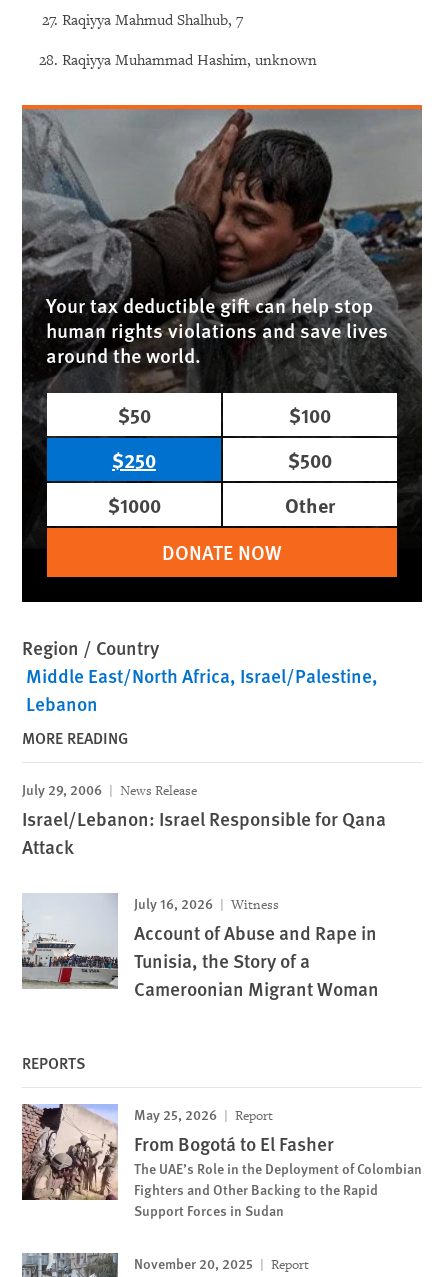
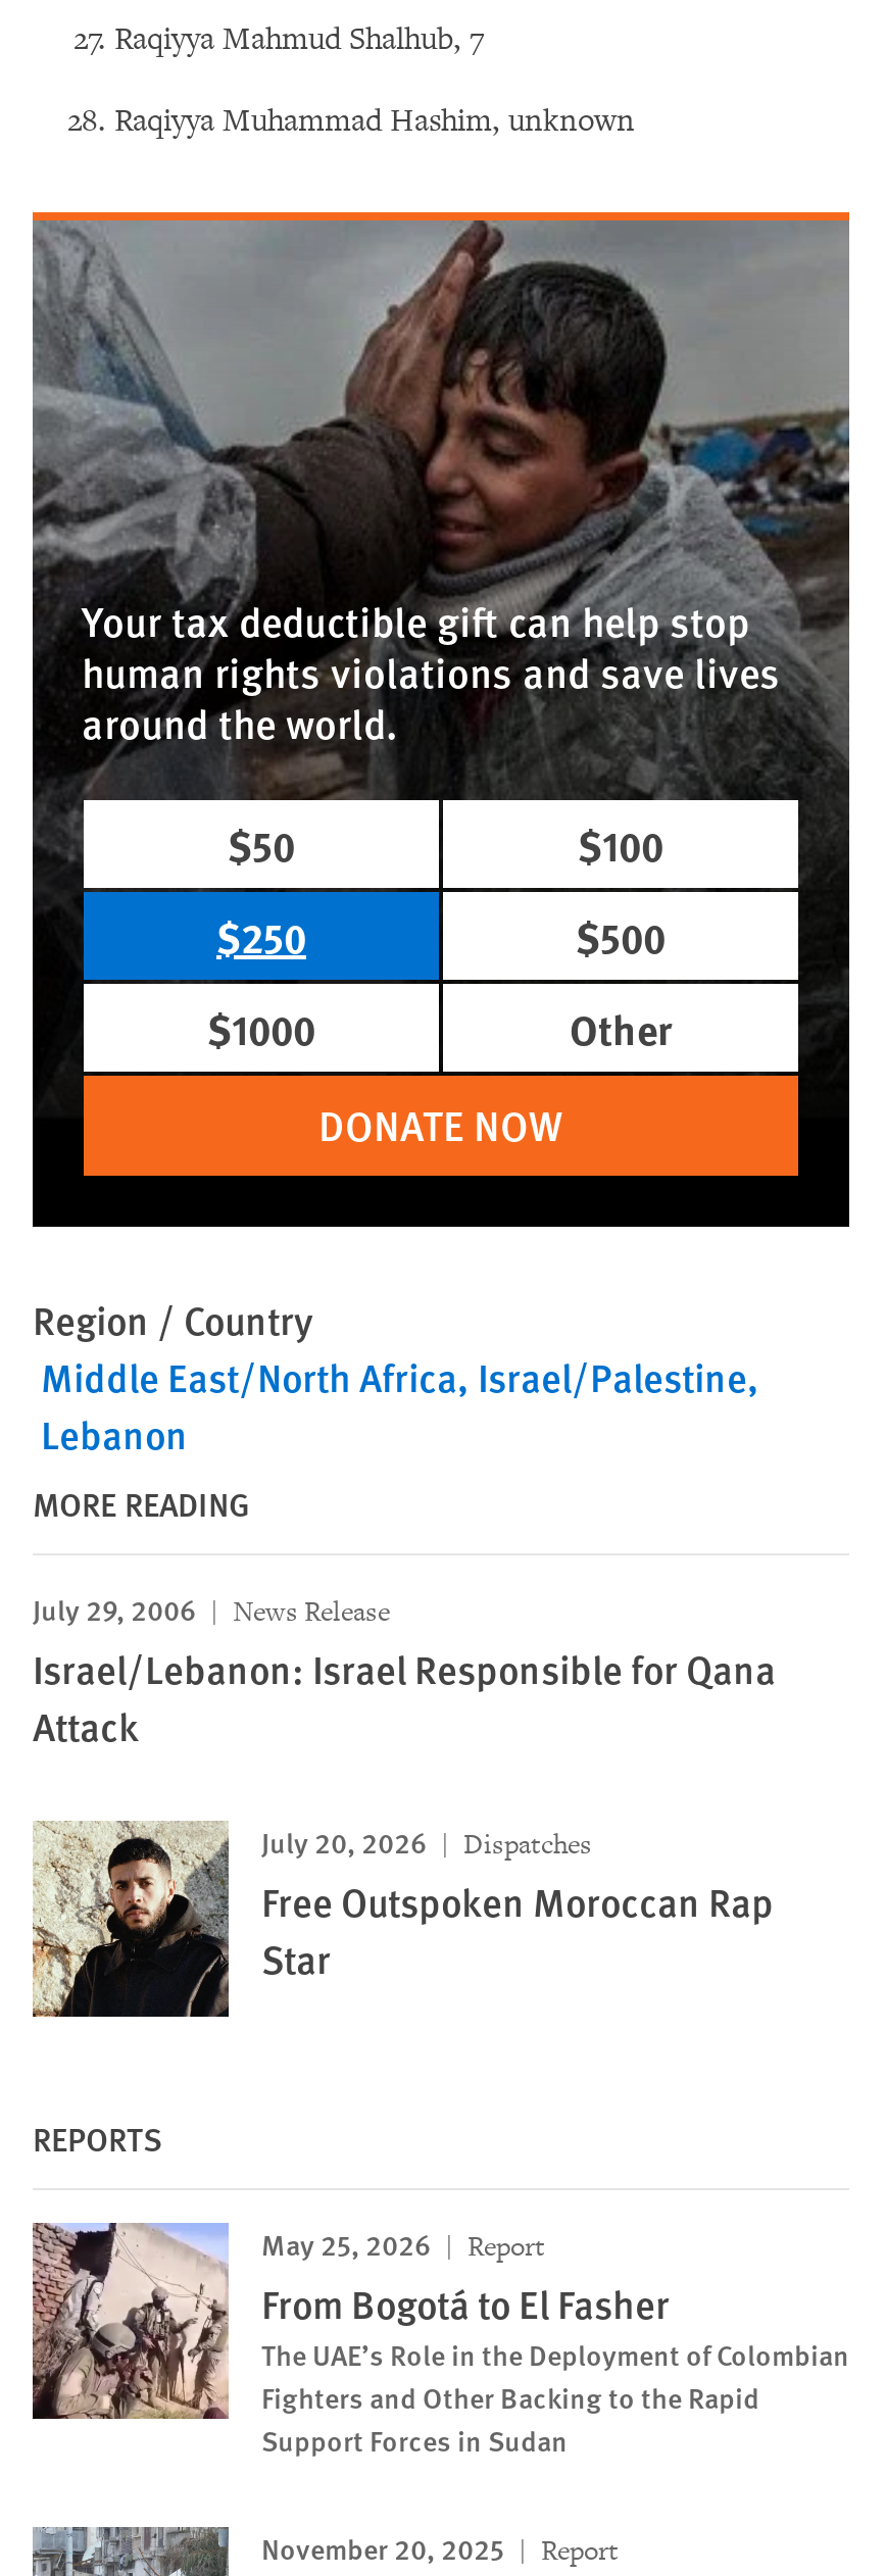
[22,893,379,1002] [image] | July 16, 2026 | Witness | Account of Abuse and Rape in | Tunisia, the Story of a | Cameroonian Migrant Woman -> [33,1821,774,2017] [image] | July 20, 2026 | Dispatches | Free Outspoken Moroccan Rap | Star

